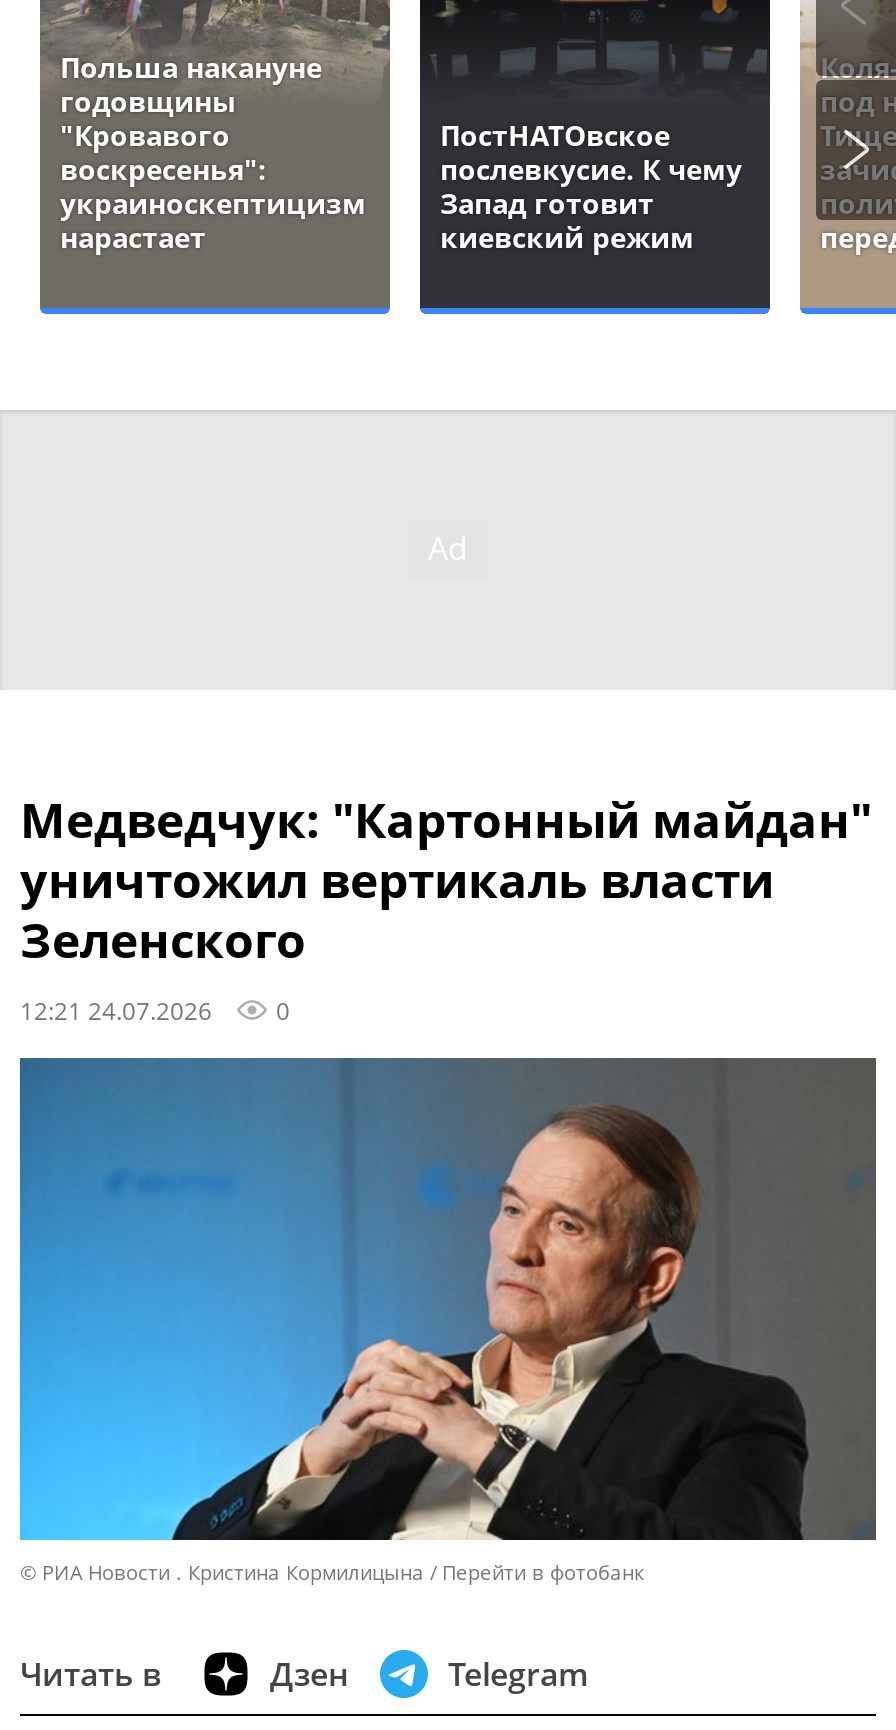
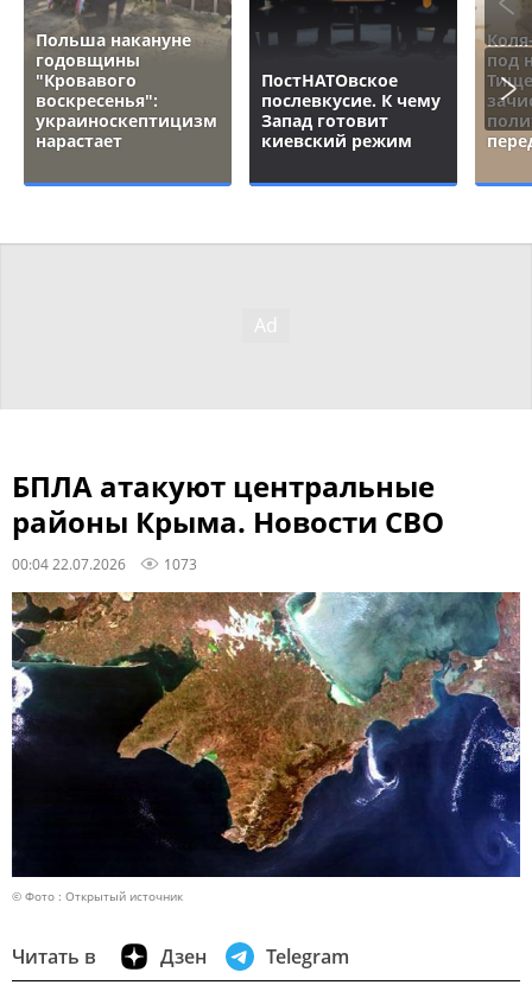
[20,786,872,1026] Медведчук: "Картонный майдан" | уничтожил вертикаль власти | Зеленского | 12:21 24.07.2026 | 0 -> [12,466,444,573] БПЛА атакуют центральные | районы Крыма. Новости СВО | 00:04 22.07.2026 | 1073
[18,1056,876,1585] [image] | © РИА Новости . Кристина Кормилицына | Перейти в фотобанк -> [11,591,520,904] [image] | © Фото : Открытый источник

